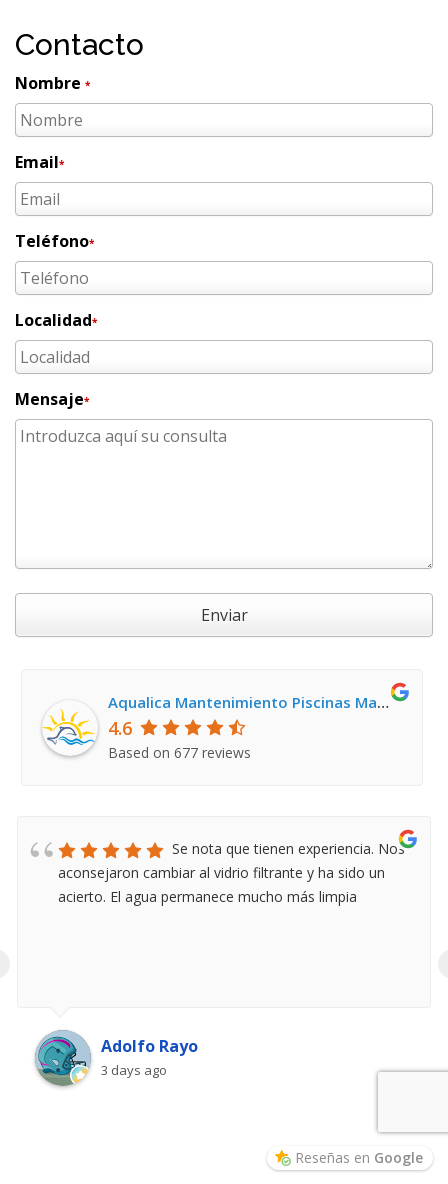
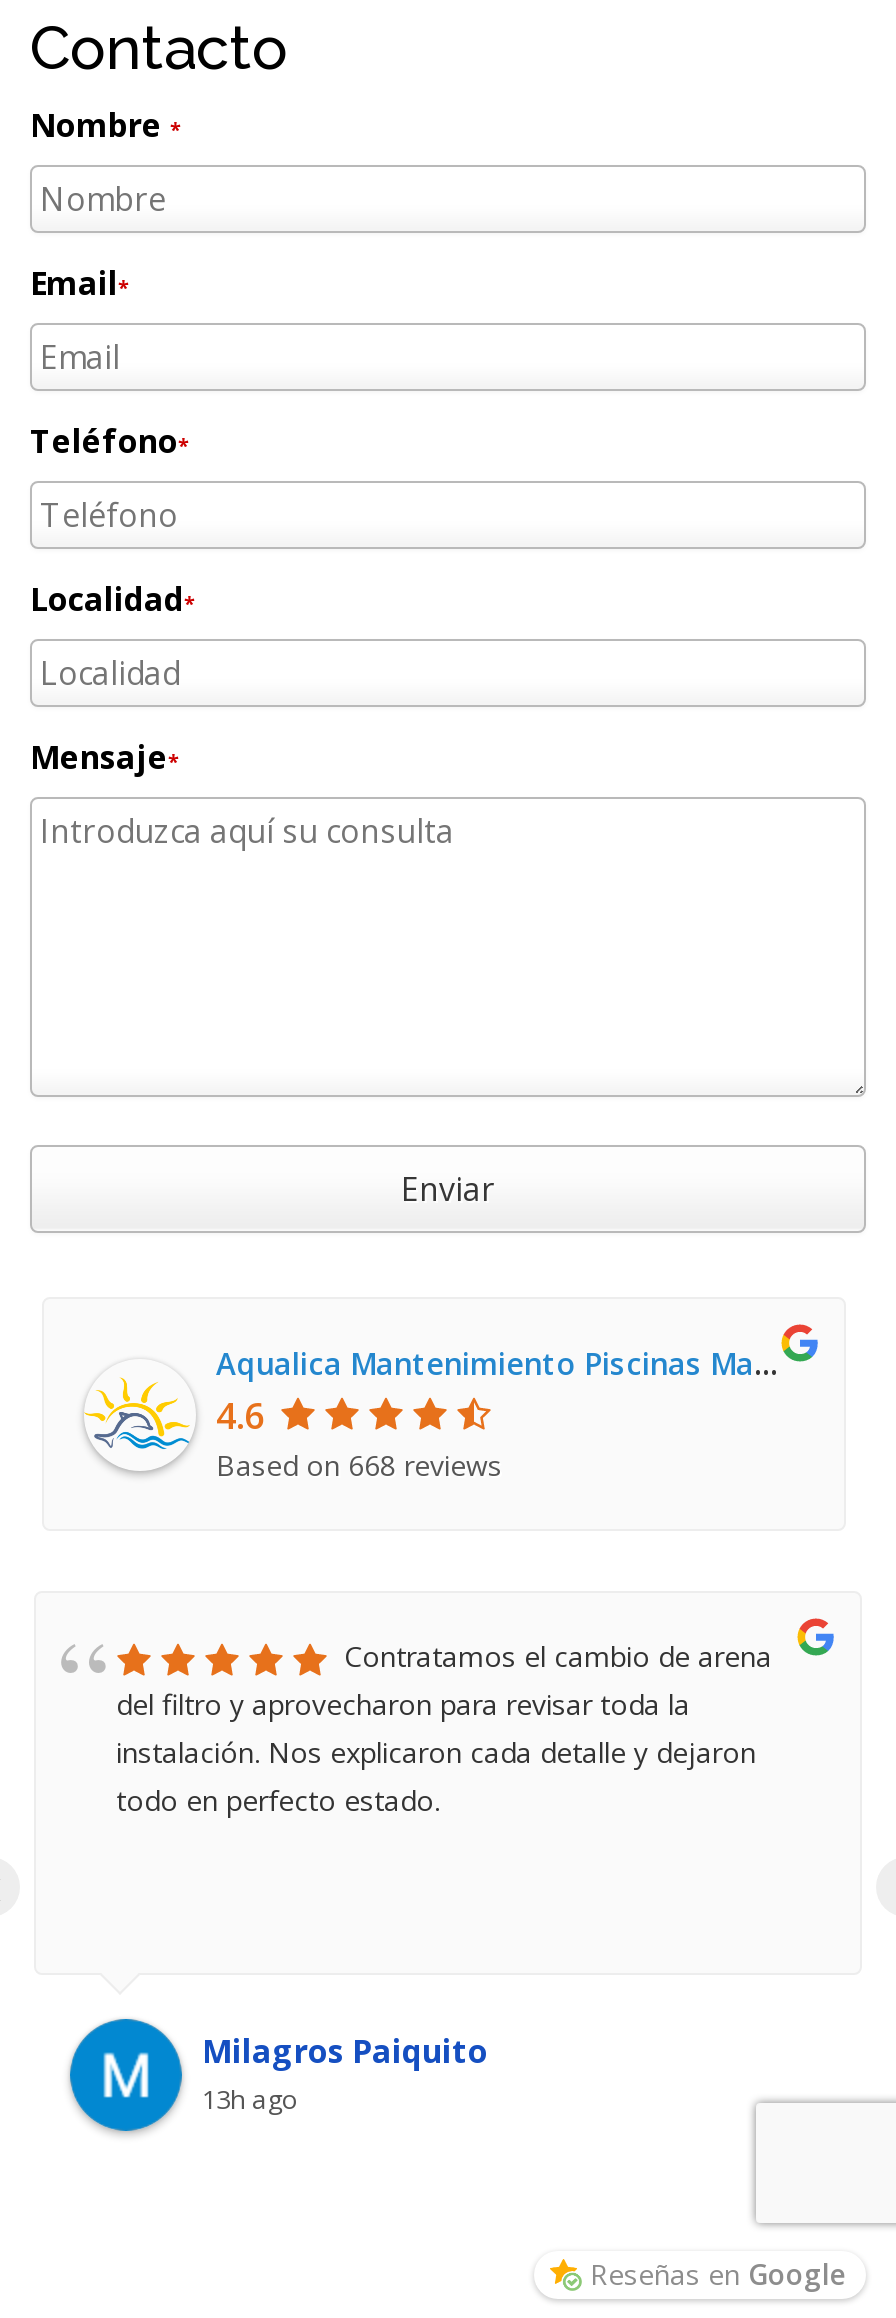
[108,743,251,762] Based on 677 reviews -> [216,1446,502,1484] Based on 668 reviews
[58,839,405,906] Se nota que tienen experiencia. Nos | aconsejaron cambiar al vidrio filtrante y ha sido un | acierto. El agua permanece mucho más limpia -> [116,1638,772,1820] Contratamos el cambio de arena | del filtro y aprovecharon para revisar toda la | instalación. Nos explicaron cada detalle y dejaron | todo en perfecto estado.
[35,1031,198,1087] [image] | Adolfo Rayo | 3 days ago -> [68,2019,488,2133] [image] | Milagros Paiquito | 13h ago

